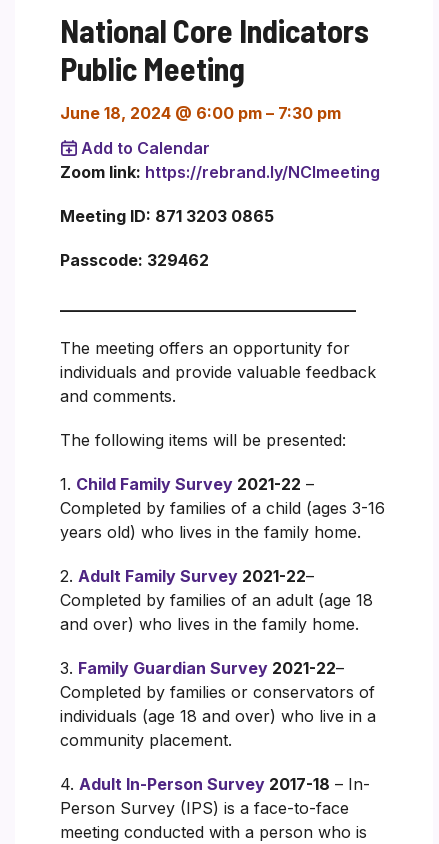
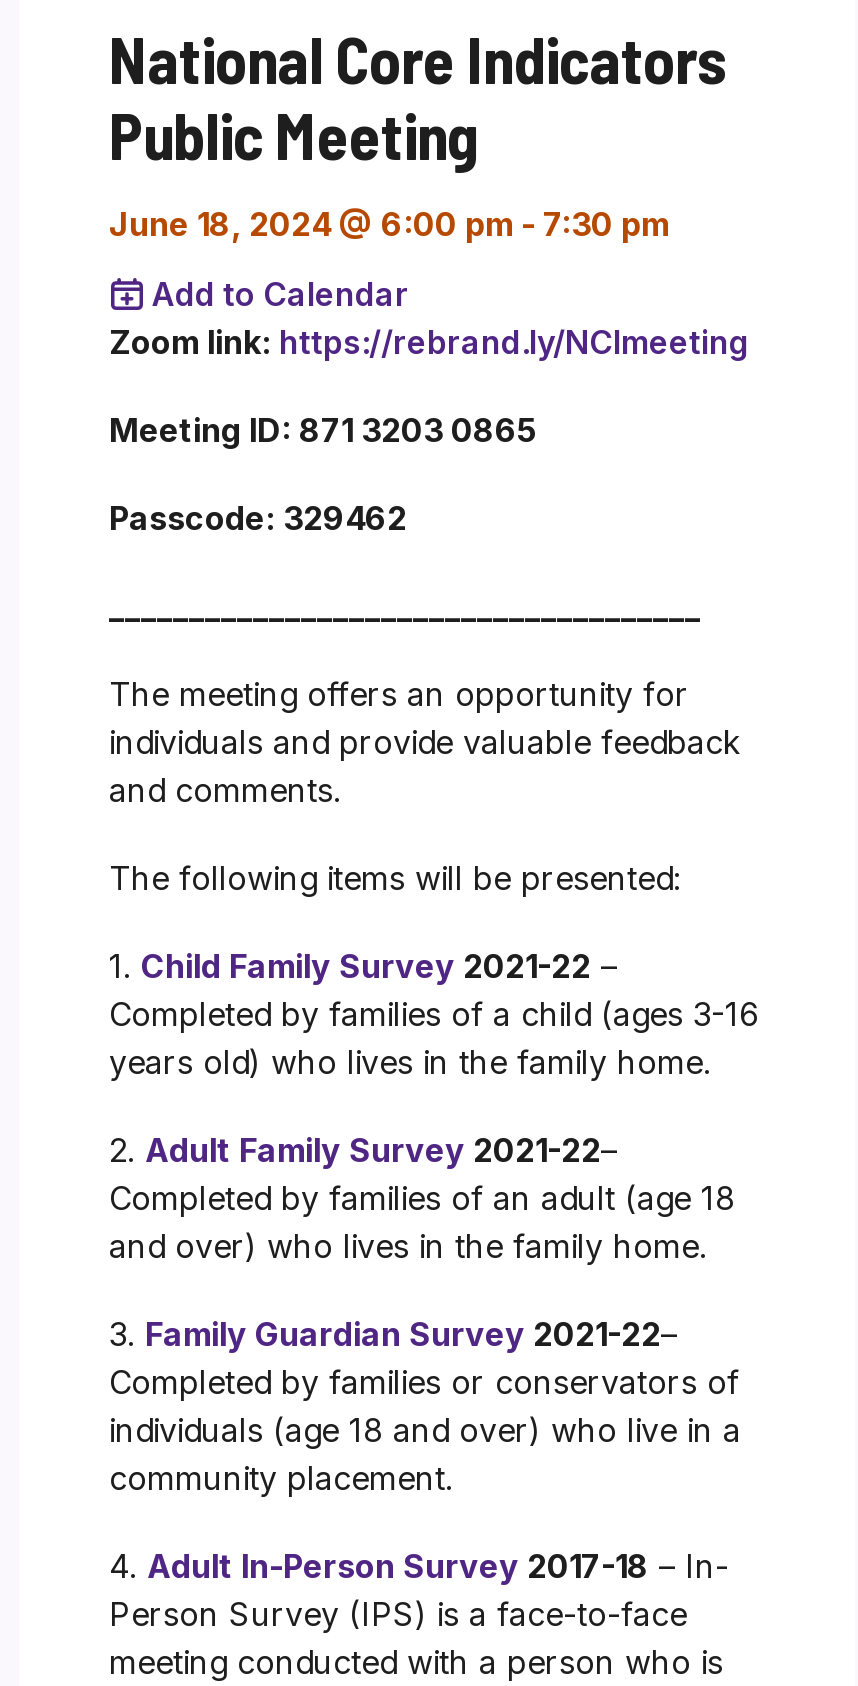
[60,102,341,122] June 18, 2024 @ 6:00 pm – 7:30 pm -> [109,203,669,243] June 18, 2024 @ 6:00 pm - 7:30 pm

